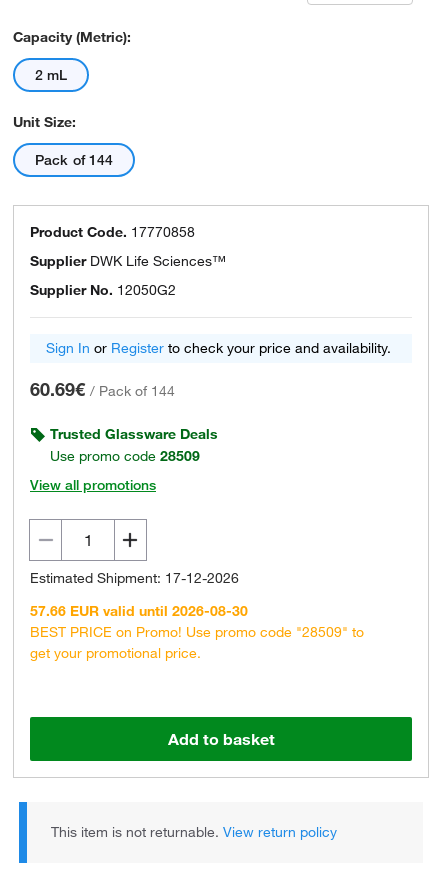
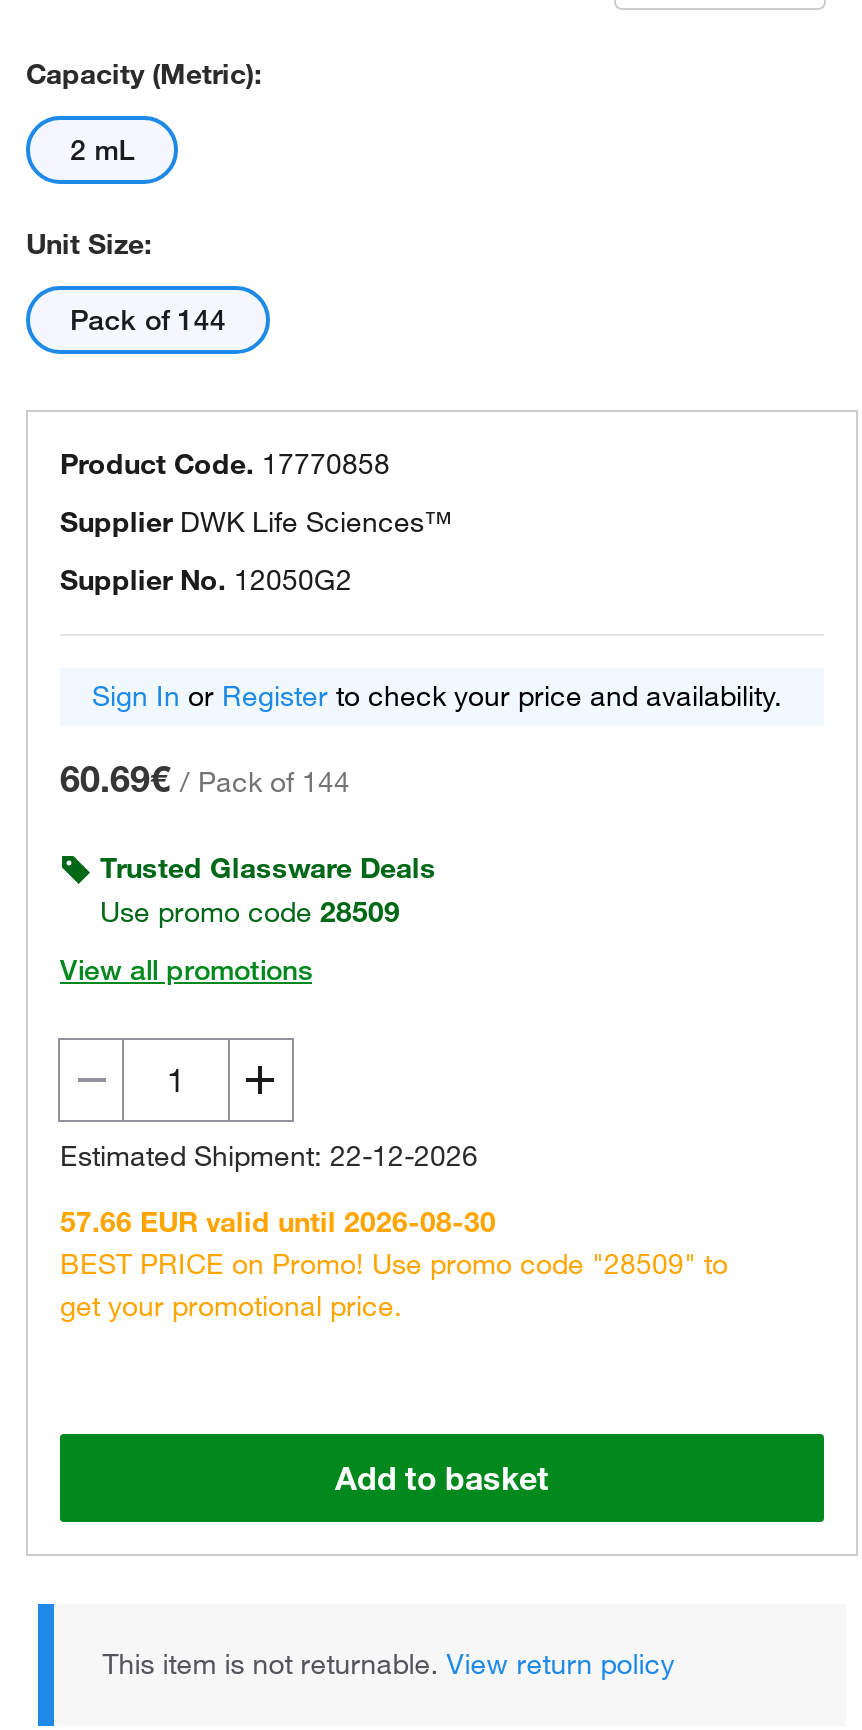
[30,569,239,587] Estimated Shipment: 17-12-2026 -> [60,1138,478,1174] Estimated Shipment: 22-12-2026

